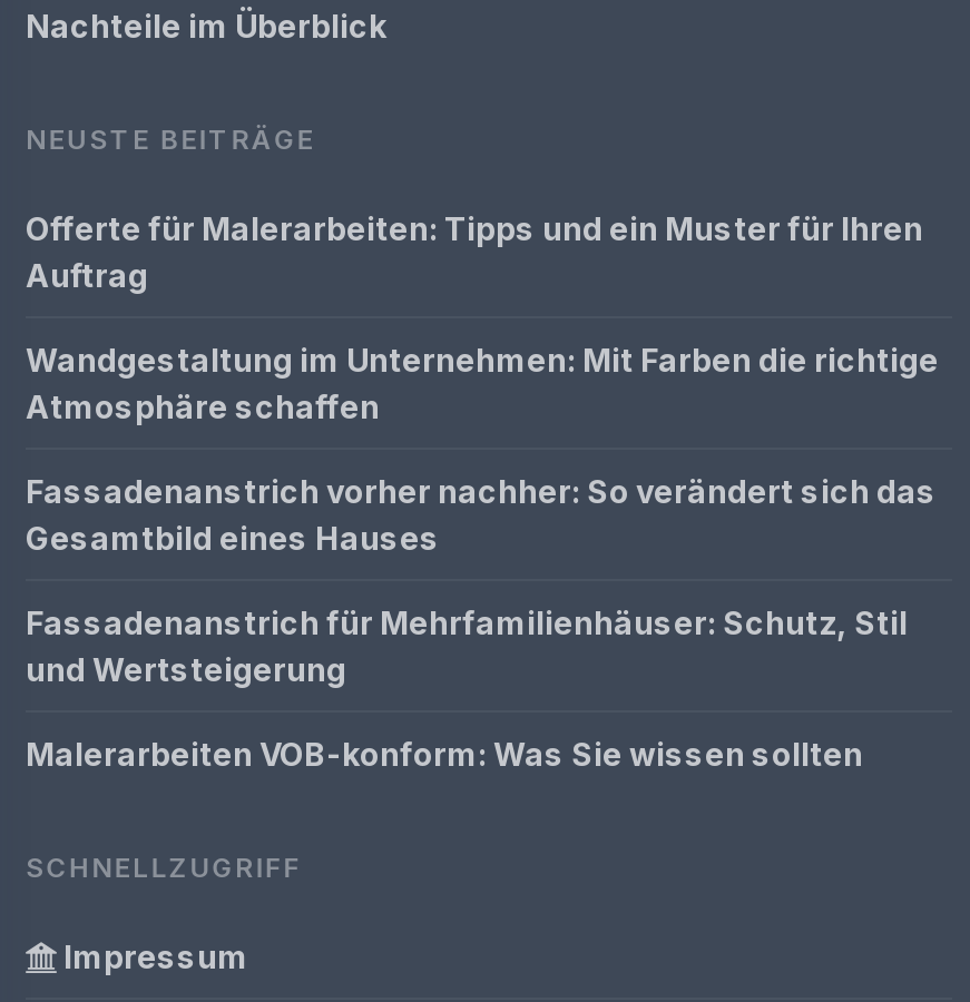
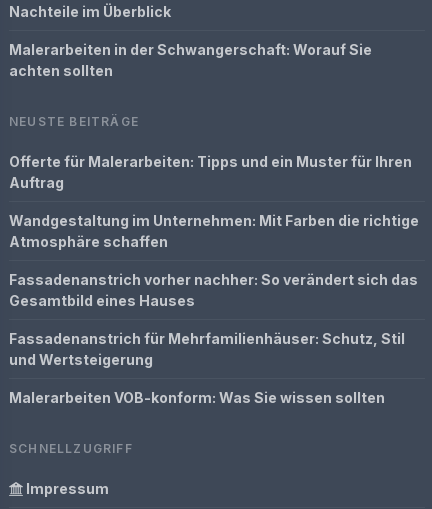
none -> [9,41,372,79] Malerarbeiten in der Schwangerschaft: Worauf Sie | achten sollten

